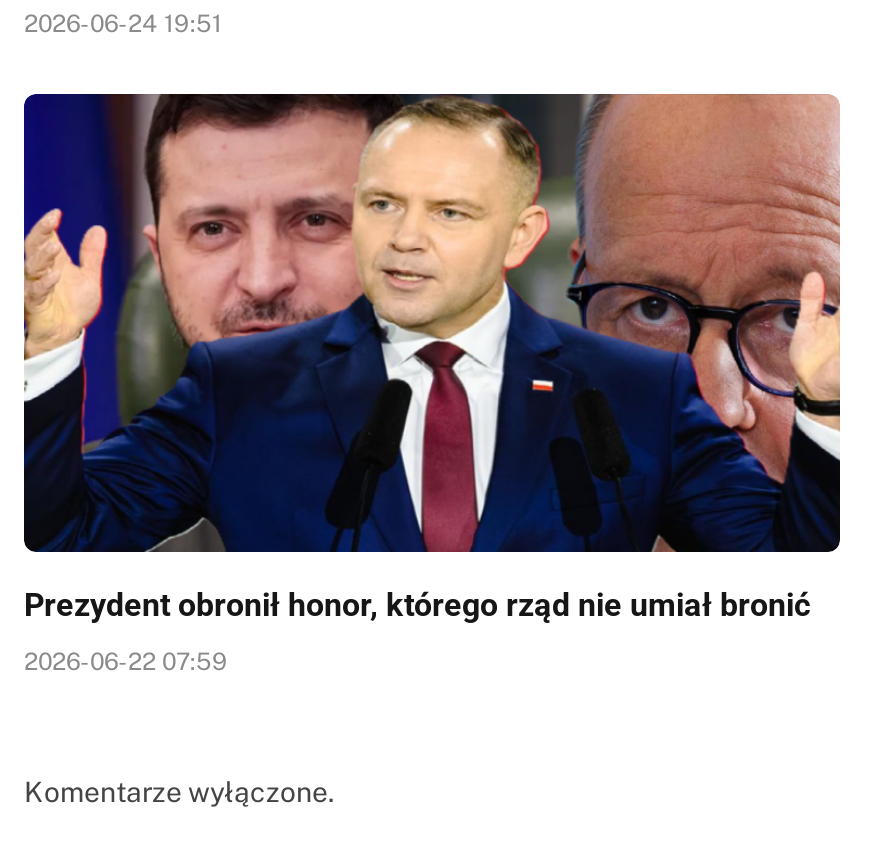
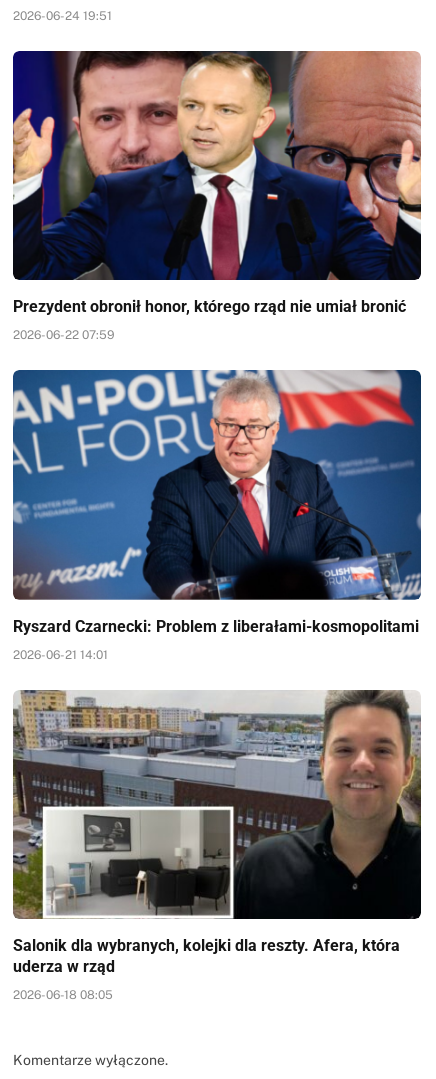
none -> [12,369,422,661] [image] | Ryszard Czarnecki: Problem z liberałami-kosmopolitami | 2026-06-21 14:01
none -> [12,689,422,1002] [image] | Salonik dla wybranych, kolejki dla reszty. Afera, która | uderza w rząd | 2026-06-18 08:05

